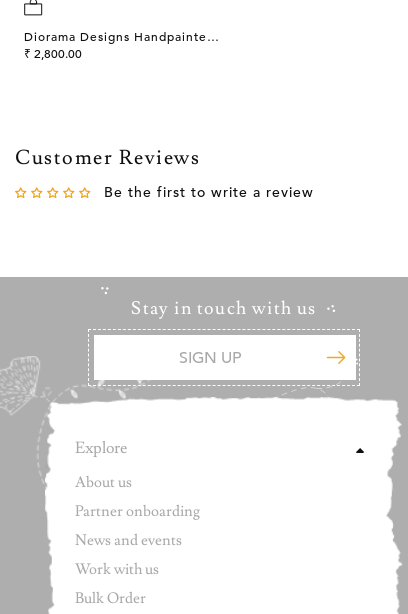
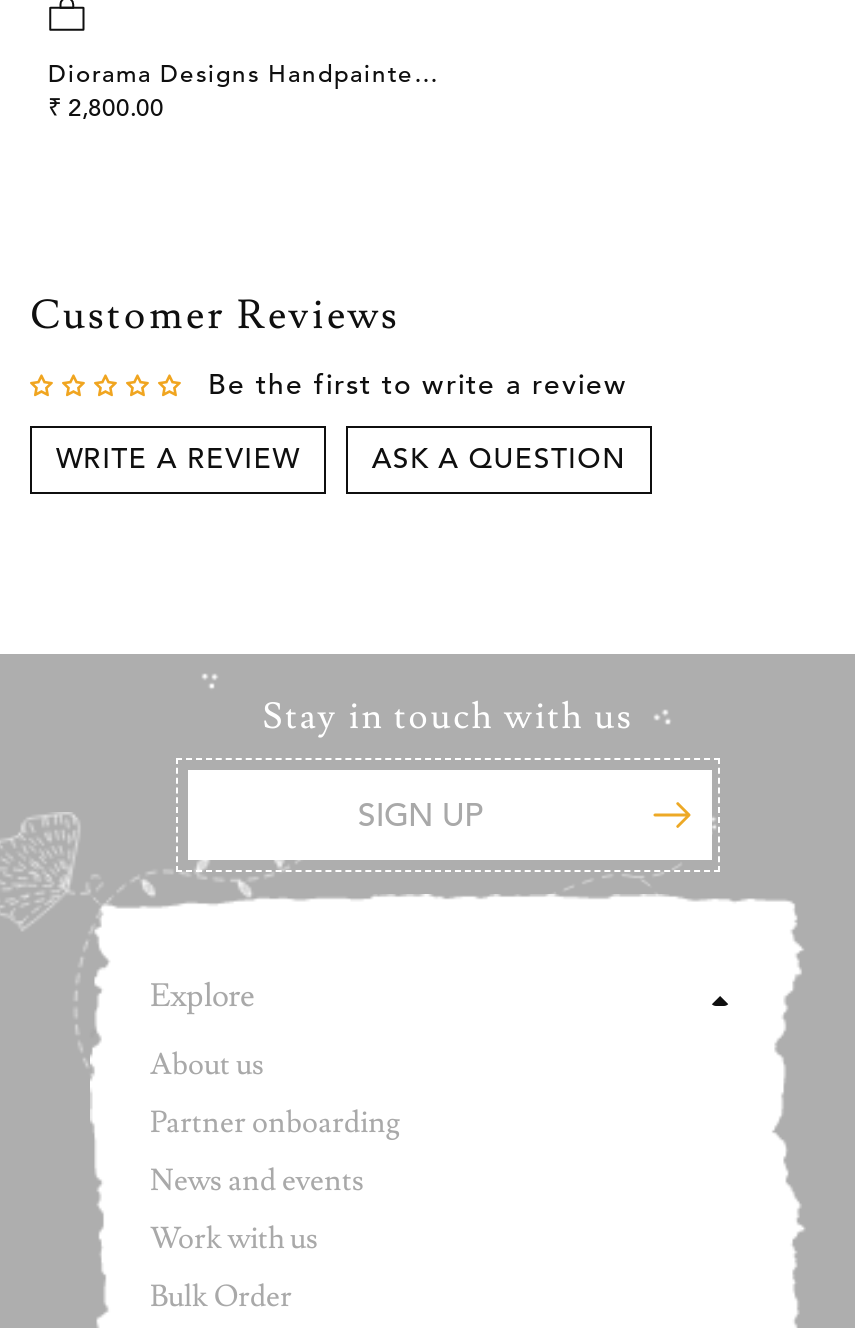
none -> [56,442,625,476] WRITE A REVIEW | ASK A QUESTION

